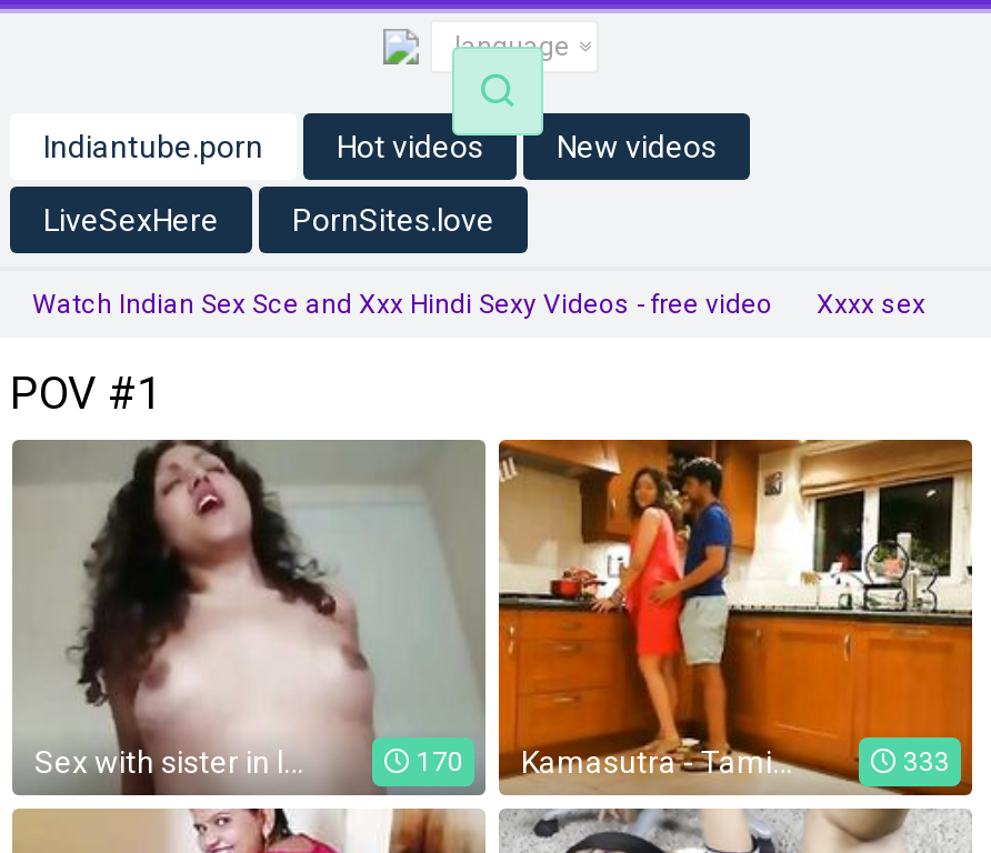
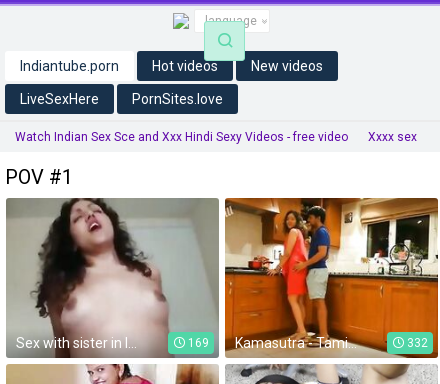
[417,746,463,777] 170 -> [188,336,209,350] 169
[903,746,950,777] 333 -> [407,336,428,350] 332

